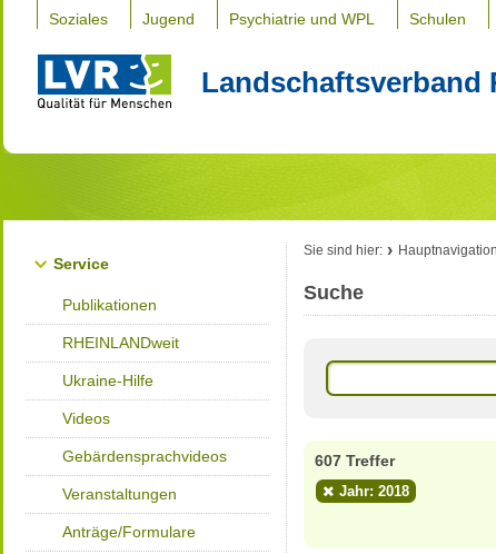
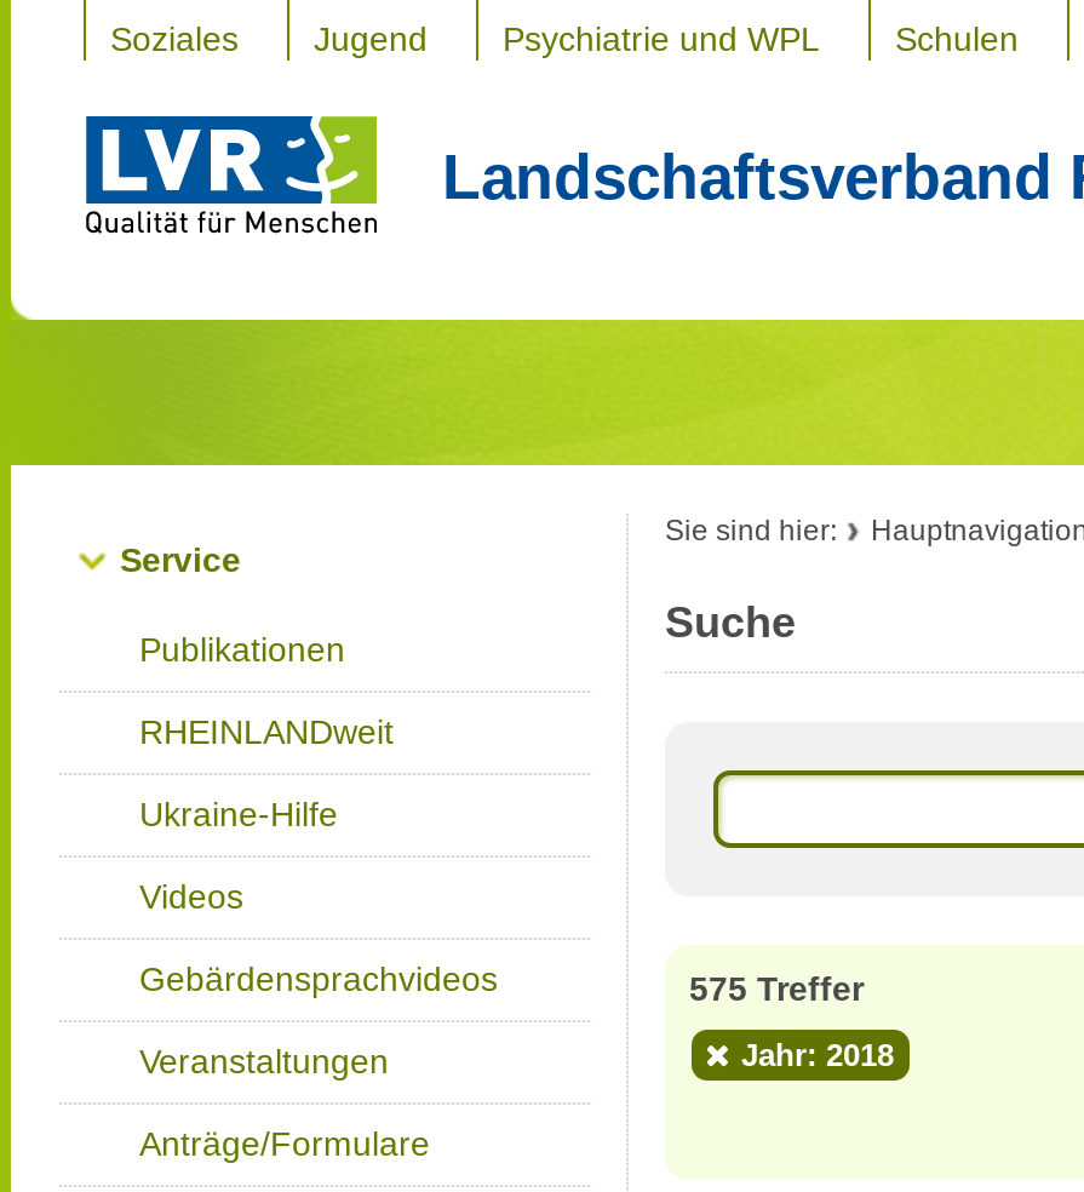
[315,452,395,469] 607 Treffer -> [689,969,864,1008] 575 Treffer

